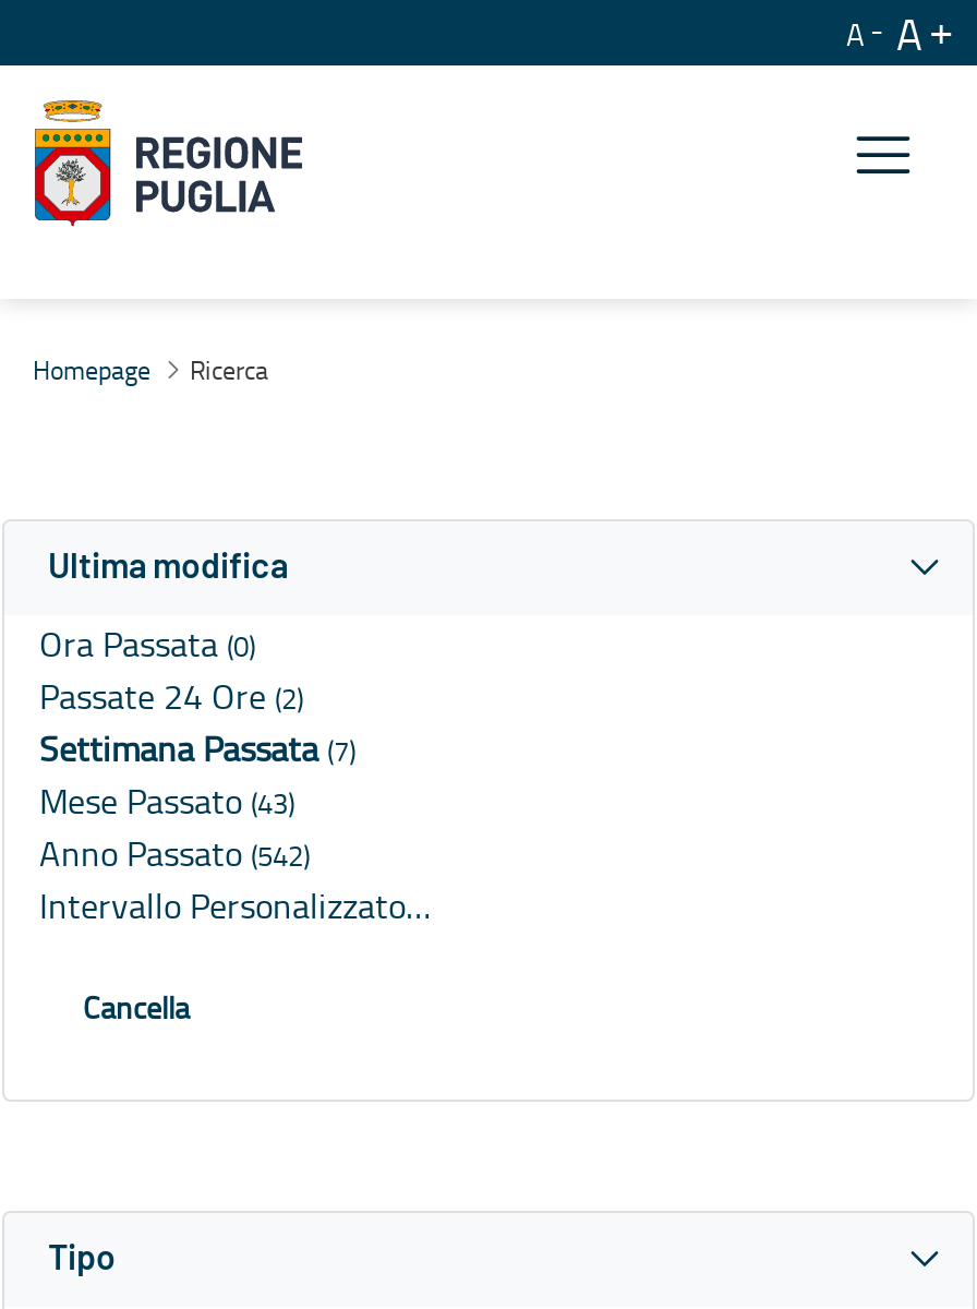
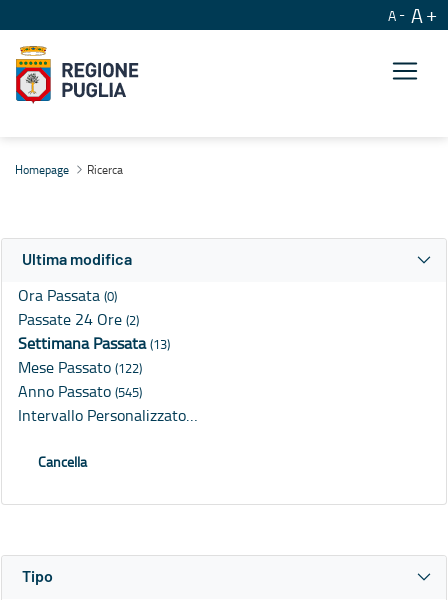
[39,725,355,773] Settimana Passata (7) -> [18,332,170,354] Settimana Passata (13)
[39,777,294,825] Mese Passato (43) -> [18,356,142,378] Mese Passato (122)
[39,830,310,878] Anno Passato (542) -> [18,380,142,402] Anno Passato (545)

